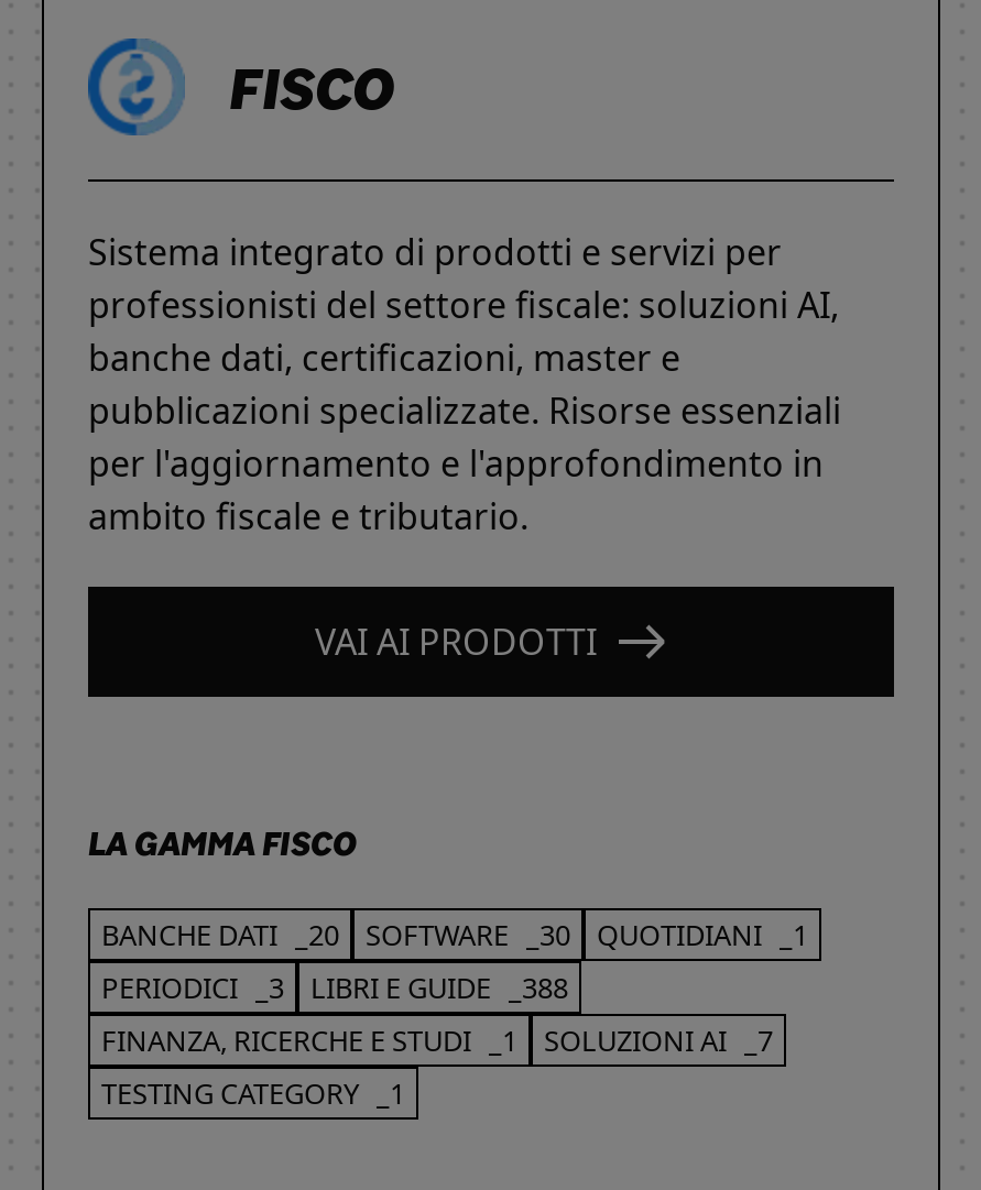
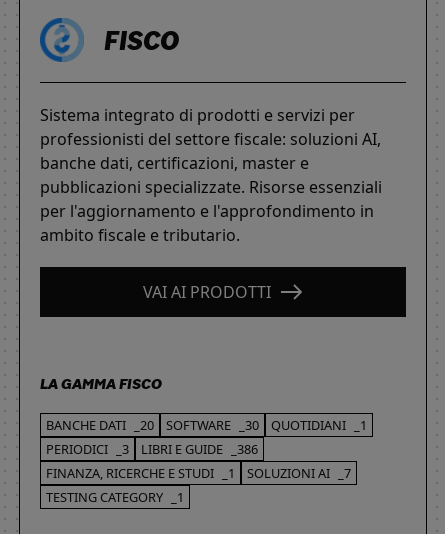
[101,967,568,1006] PERIODICI _3 LIBRI E GUIDE _388 -> [46,439,258,457] PERIODICI _3 LIBRI E GUIDE _386

